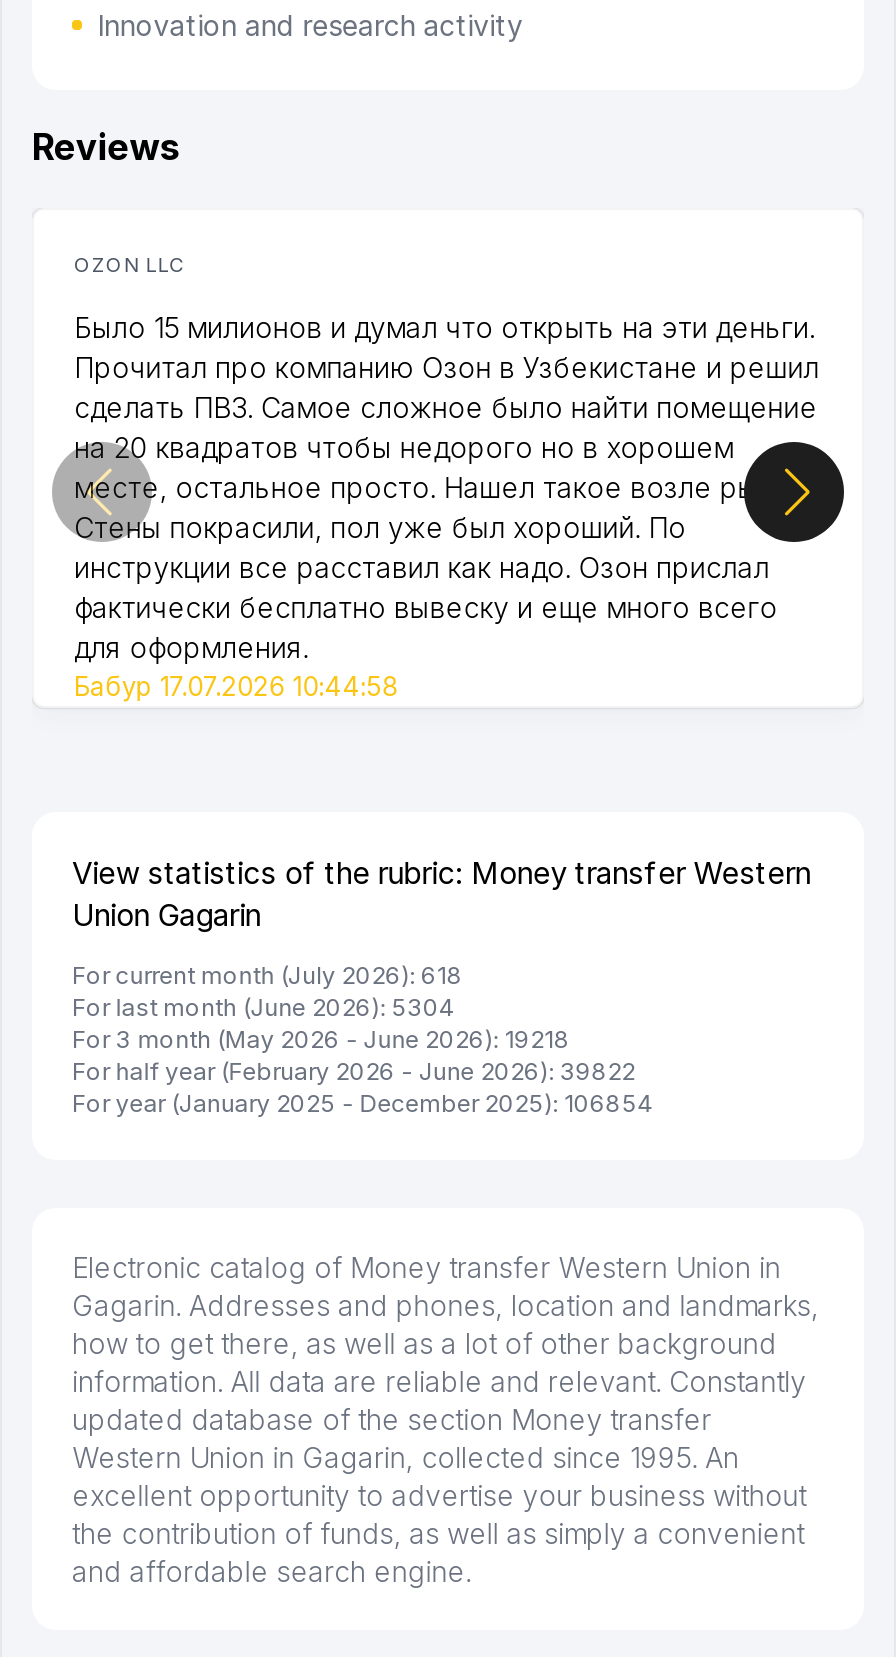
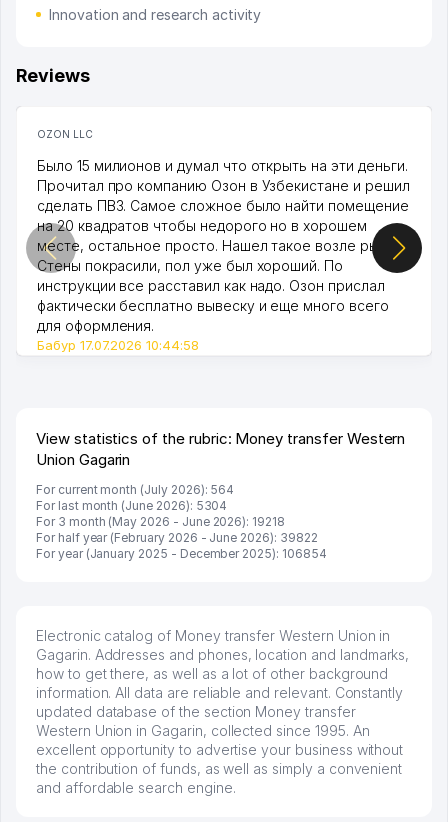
[72,961,463,991] For current month (July 2026): 618 -> [36,482,234,497] For current month (July 2026): 564

